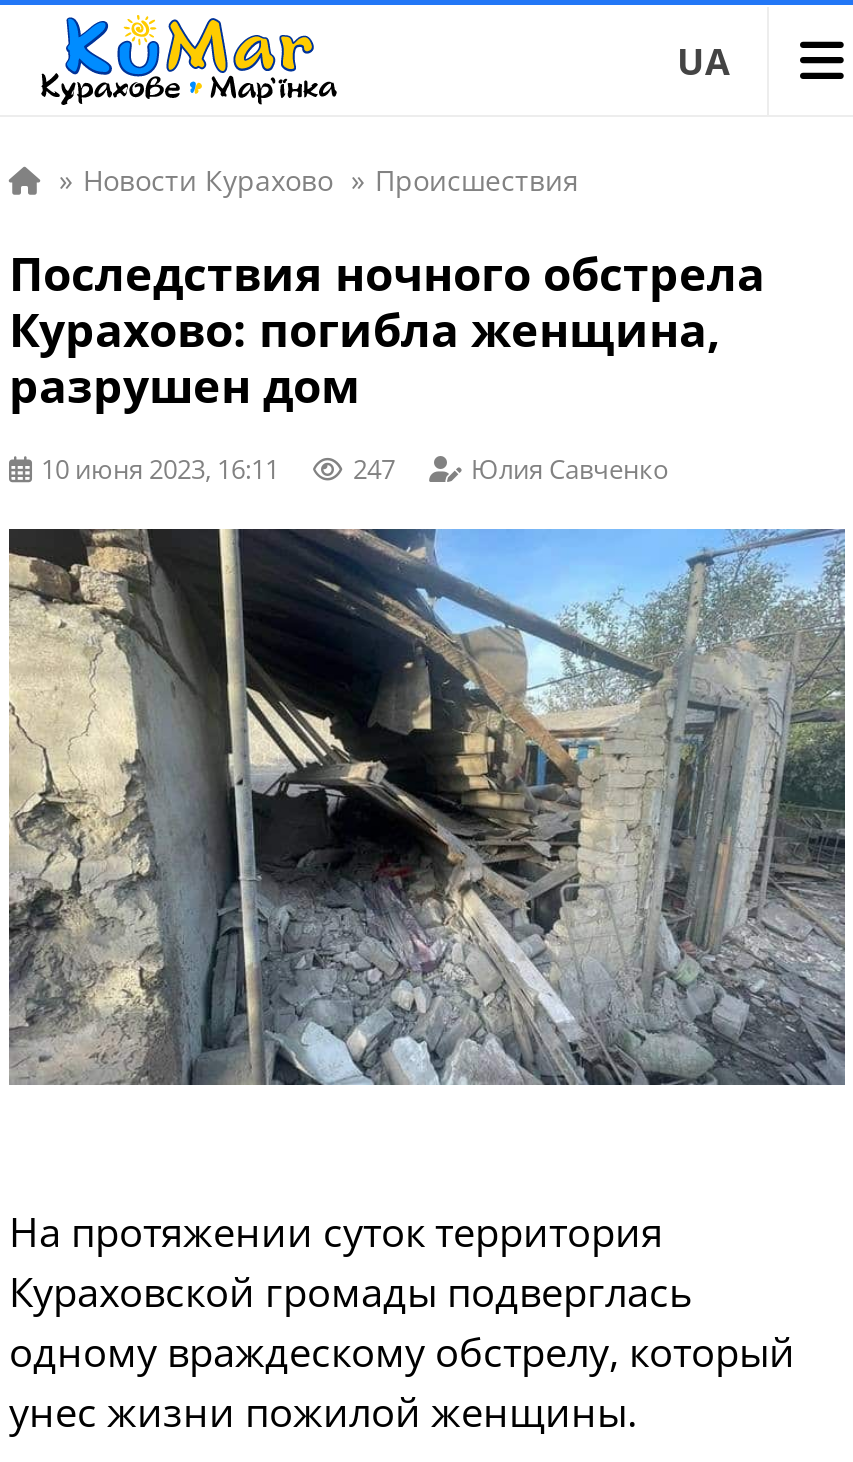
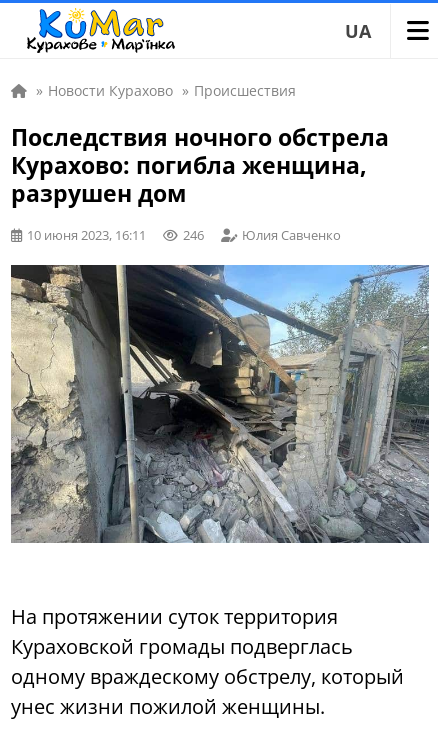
[353,451,395,487] 247 -> [183,226,204,244] 246

